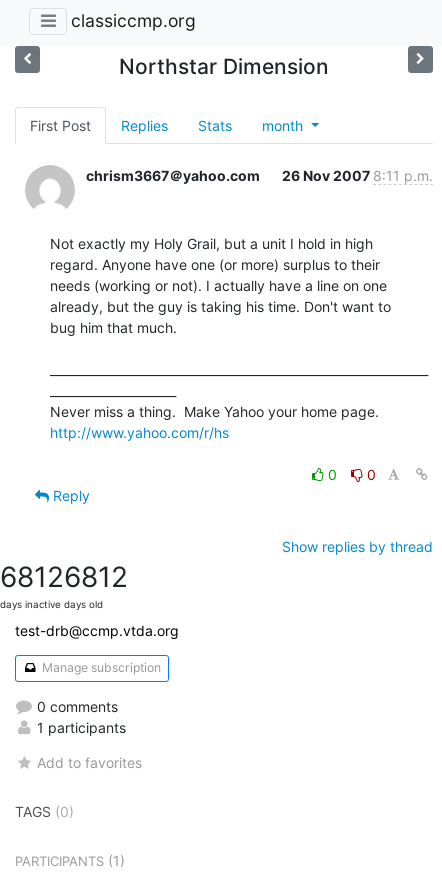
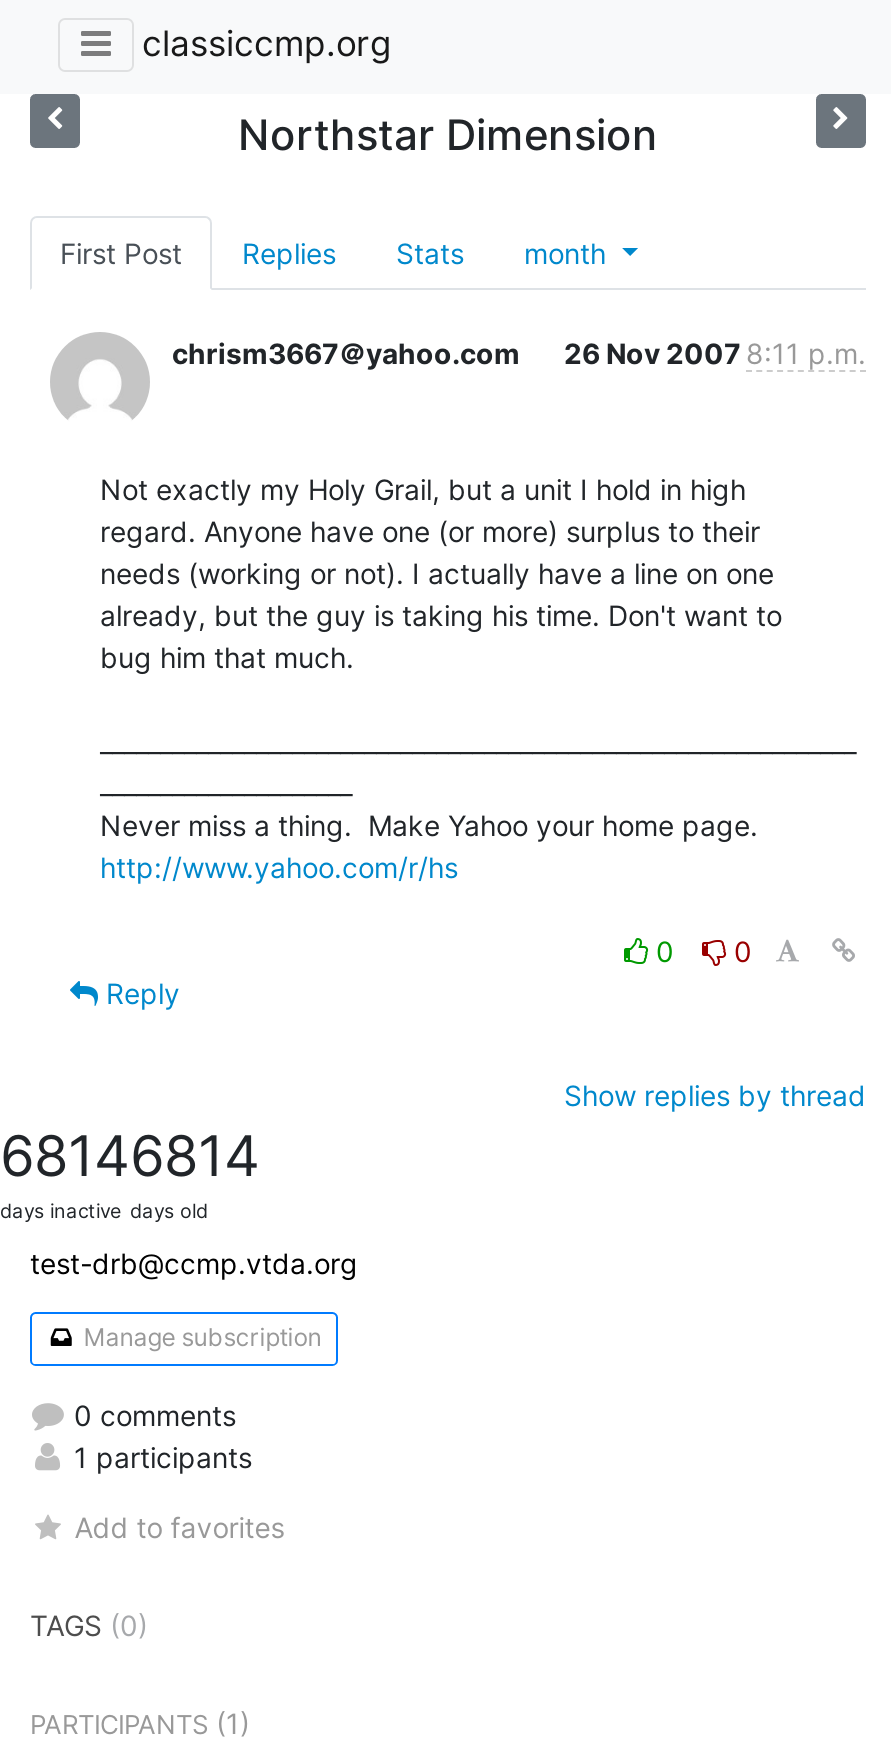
[0,560,64,594] 6812 -> [0,1122,130,1190] 6814
[64,560,128,594] 6812 -> [130,1122,260,1190] 6814

